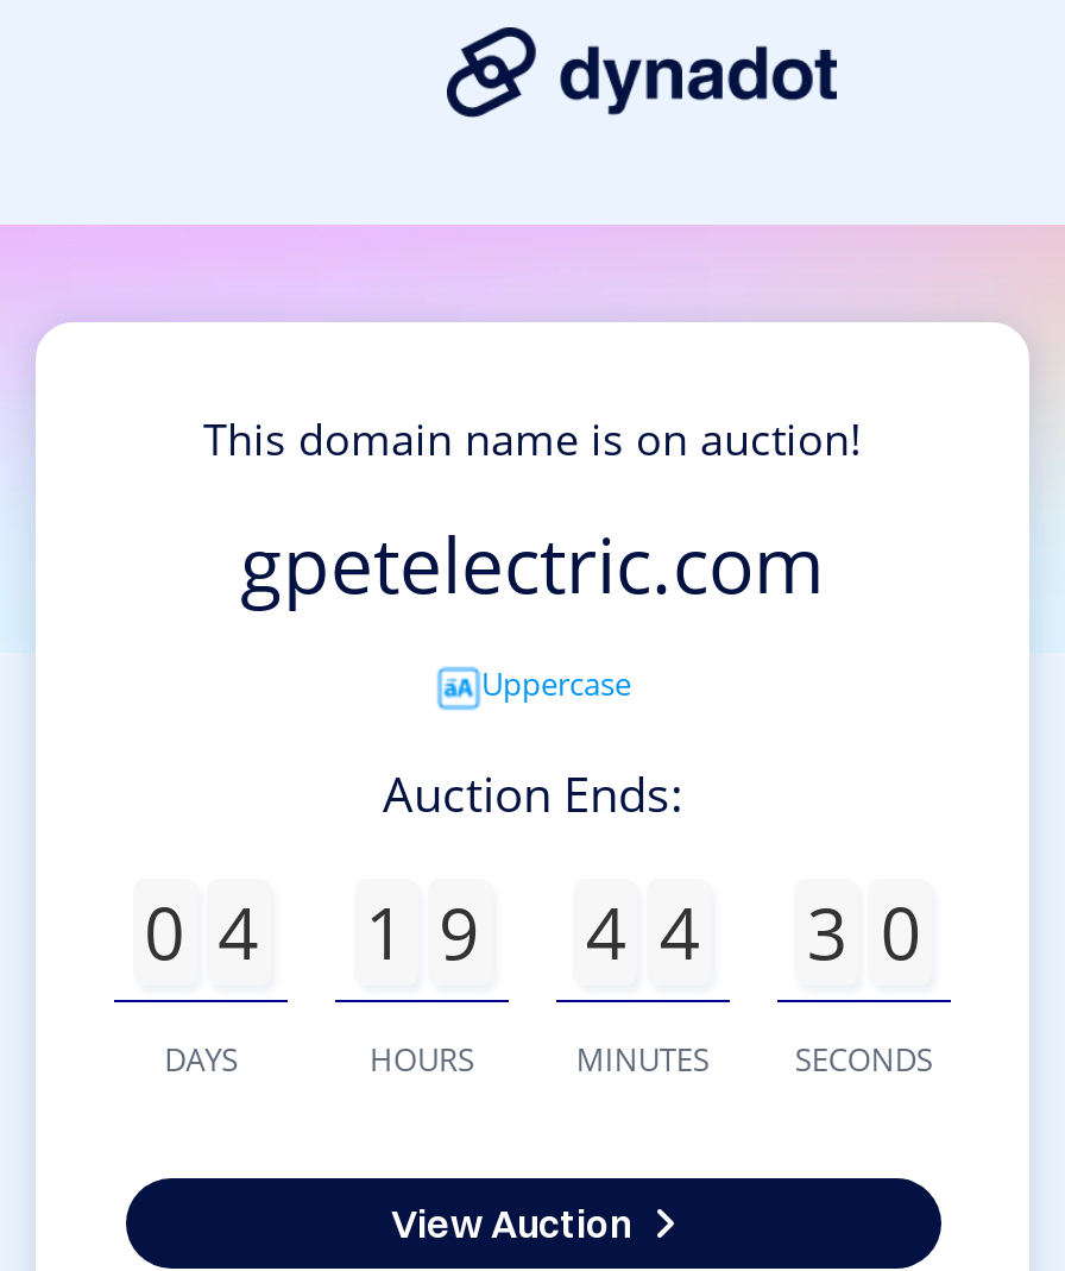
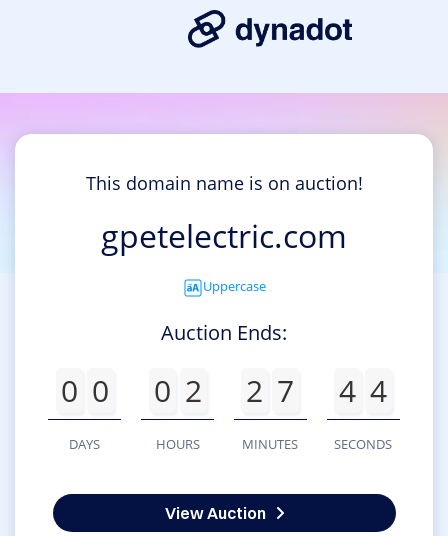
[144,883,258,981] 0 4 -> [61,370,109,411] 0 0
[365,883,479,981] 1 9 -> [153,370,201,411] 0 2
[586,883,700,981] 4 4 -> [246,370,294,411] 2 7
[807,883,921,981] 3 0 -> [339,370,387,411] 4 4

